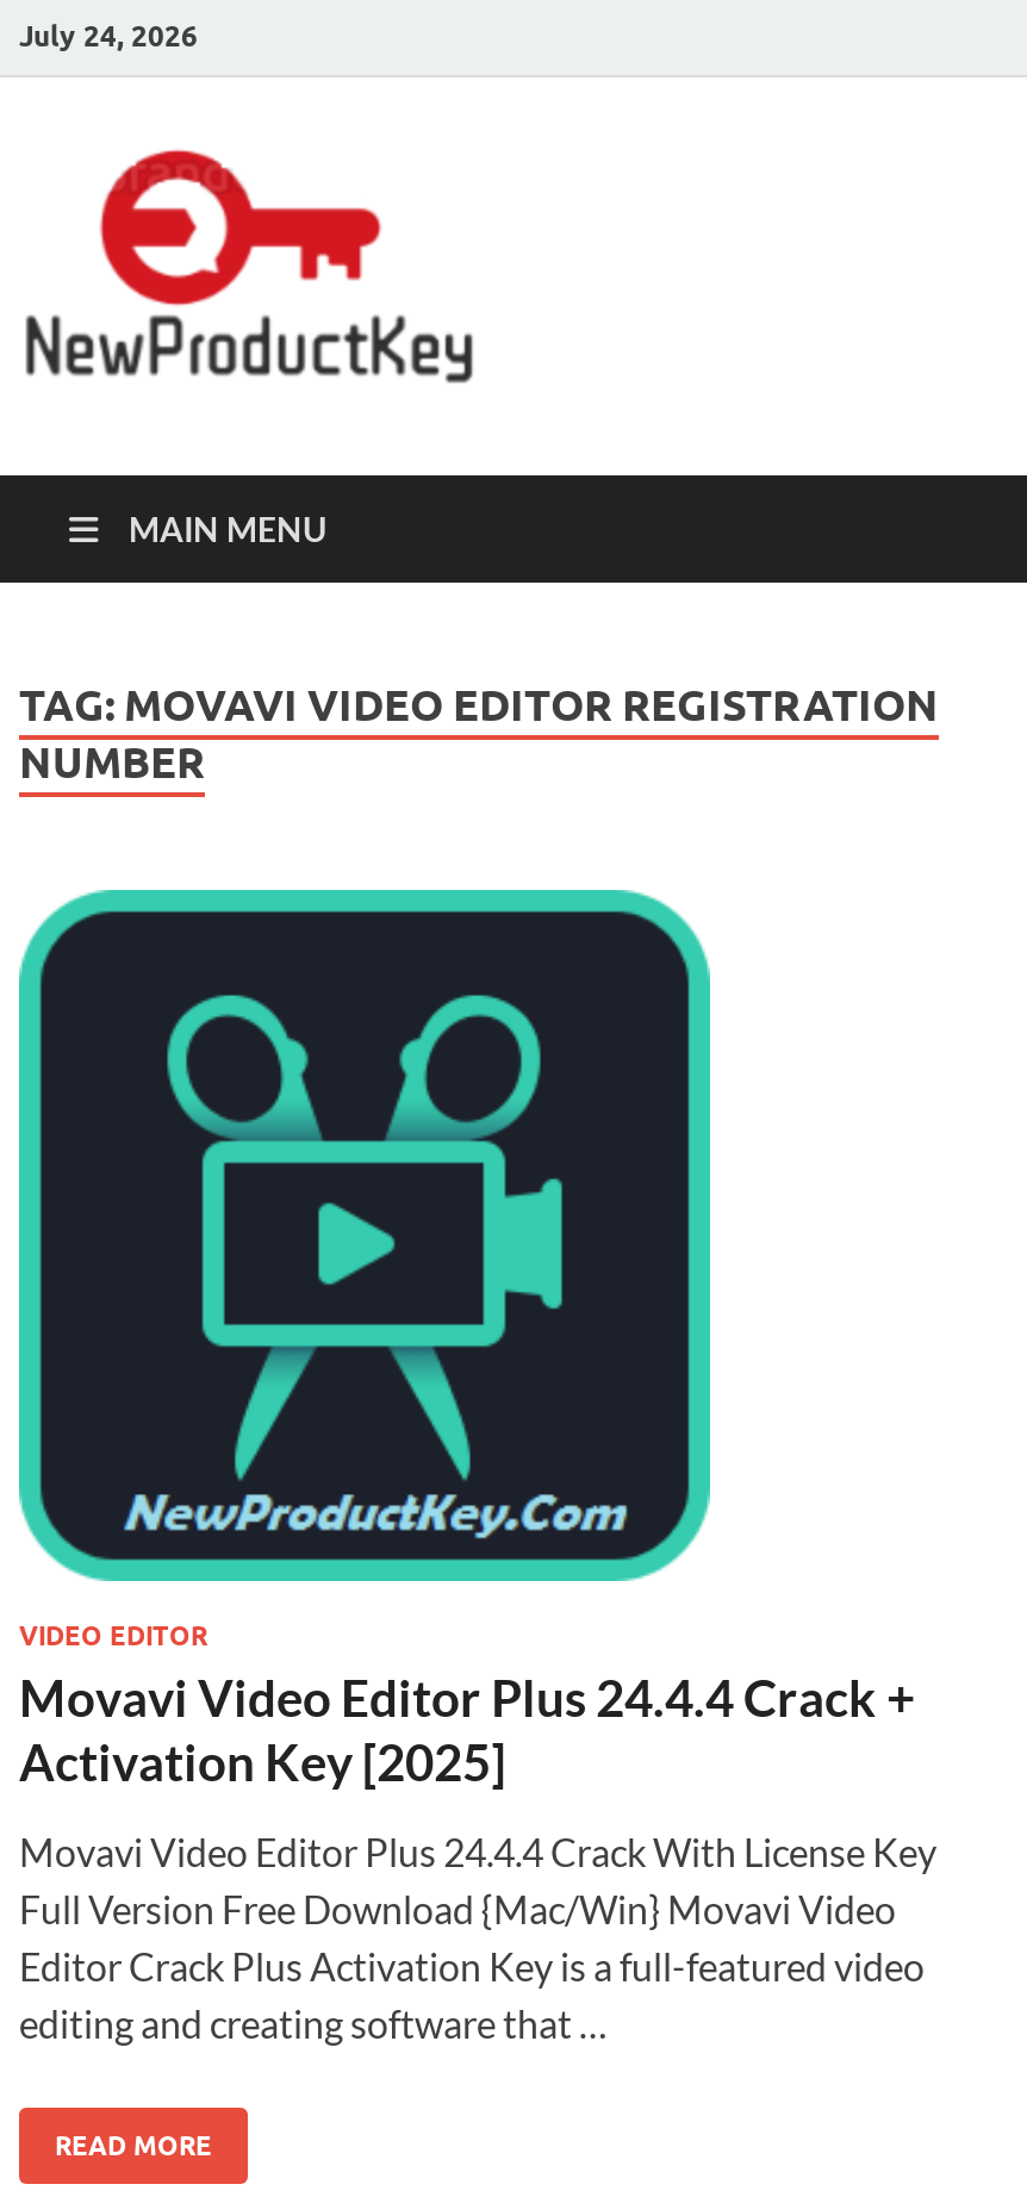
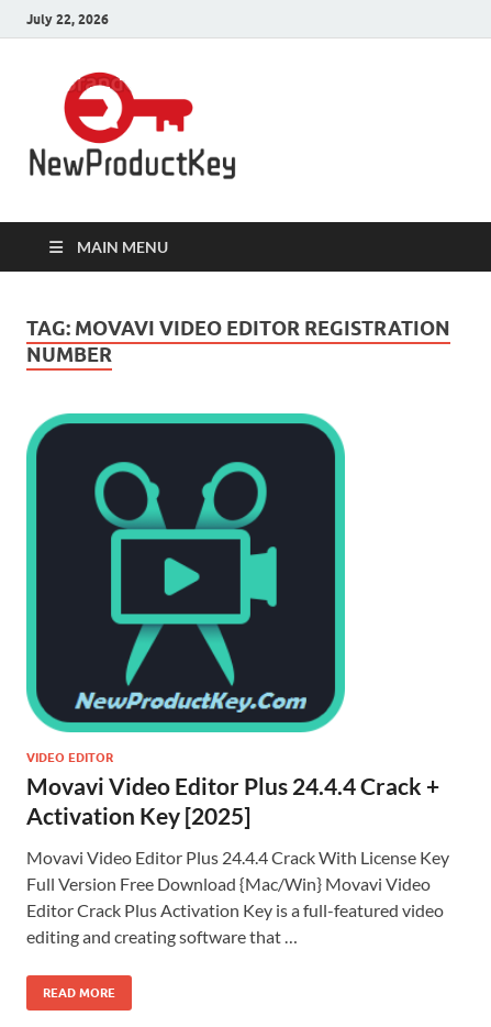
[19,17,198,52] July 24, 2026 -> [26,10,109,27] July 22, 2026

